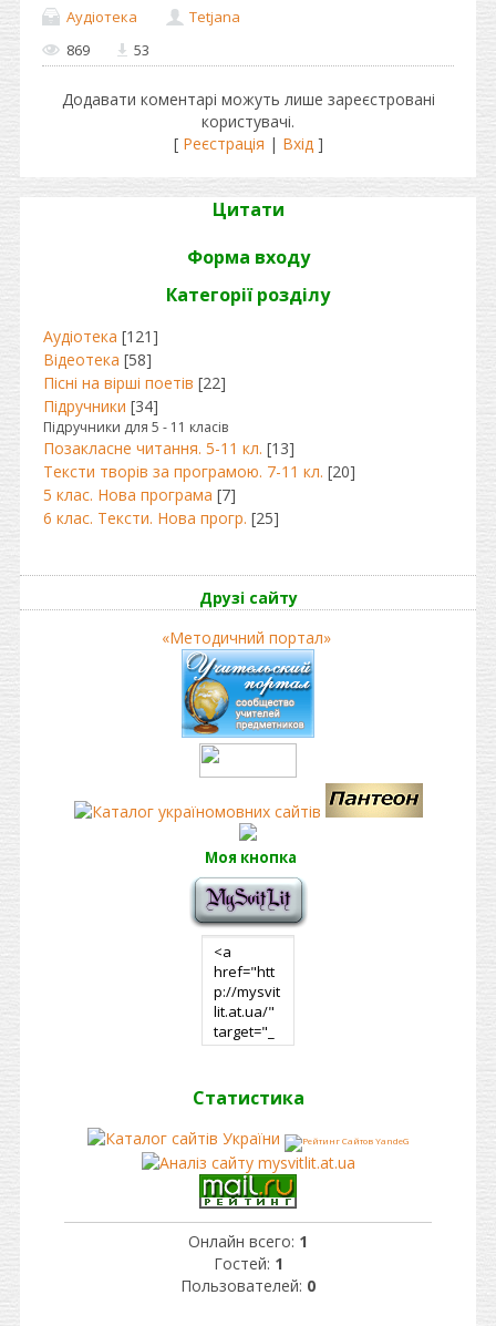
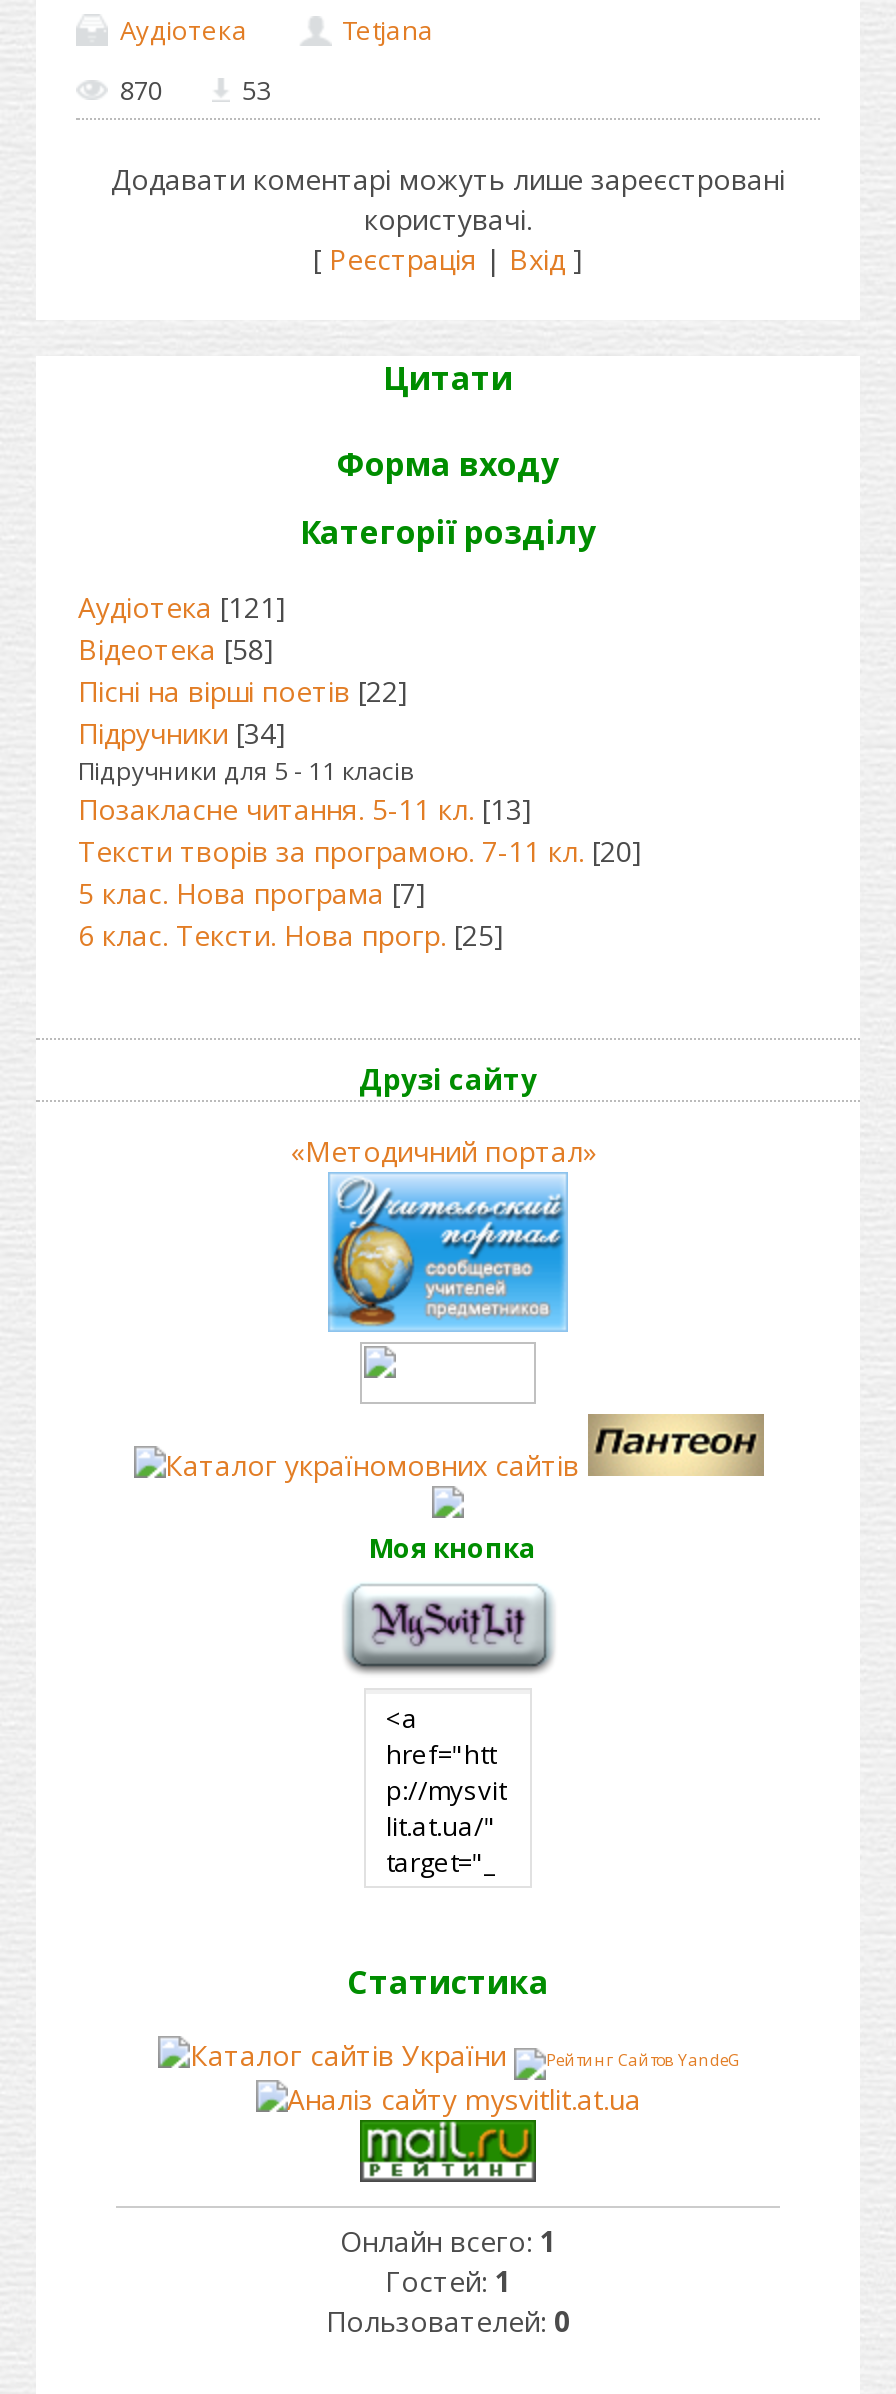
[66,39,90,59] 869 -> [120,71,162,107] 870

